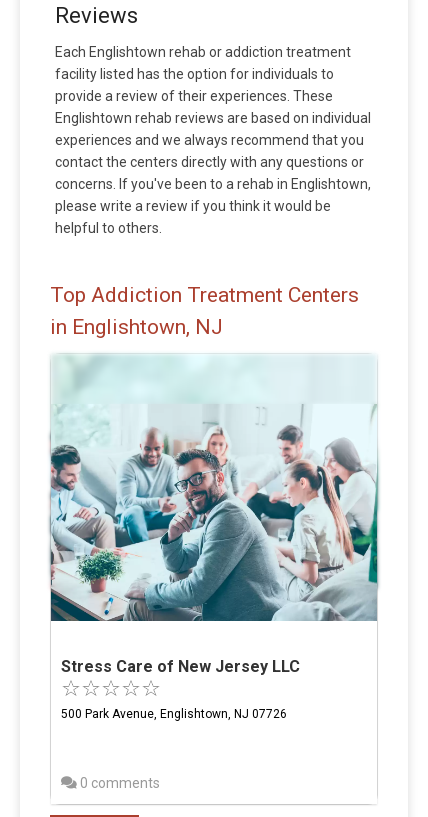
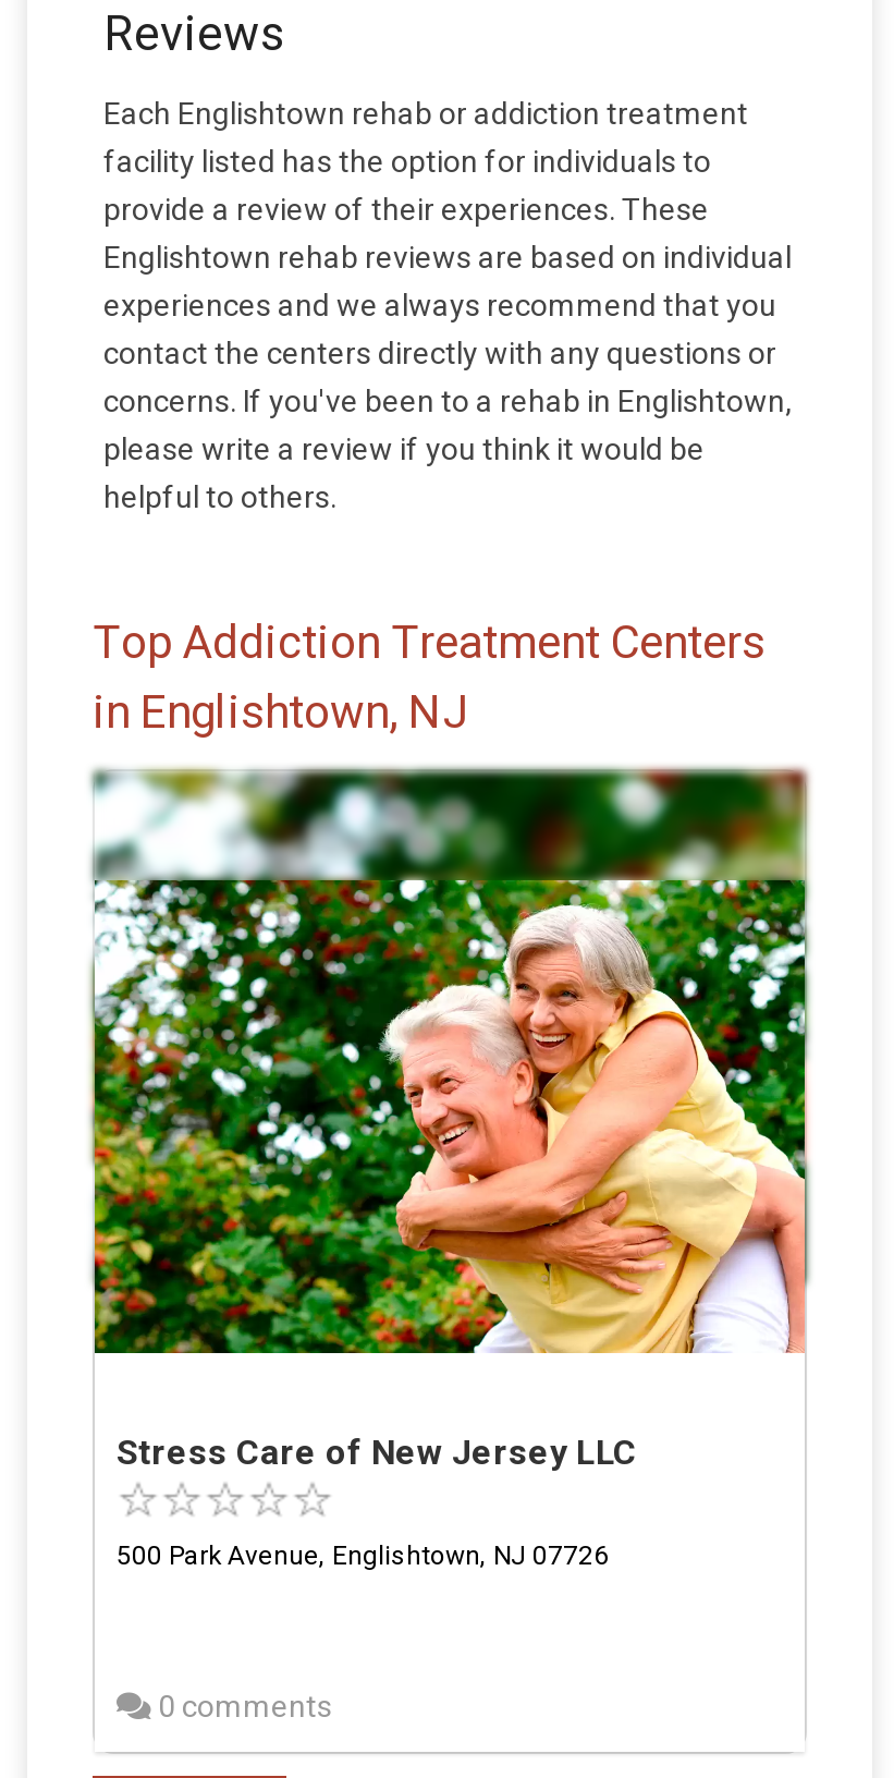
[49,352,380,622] [image] -> [90,765,809,1355] [image]

